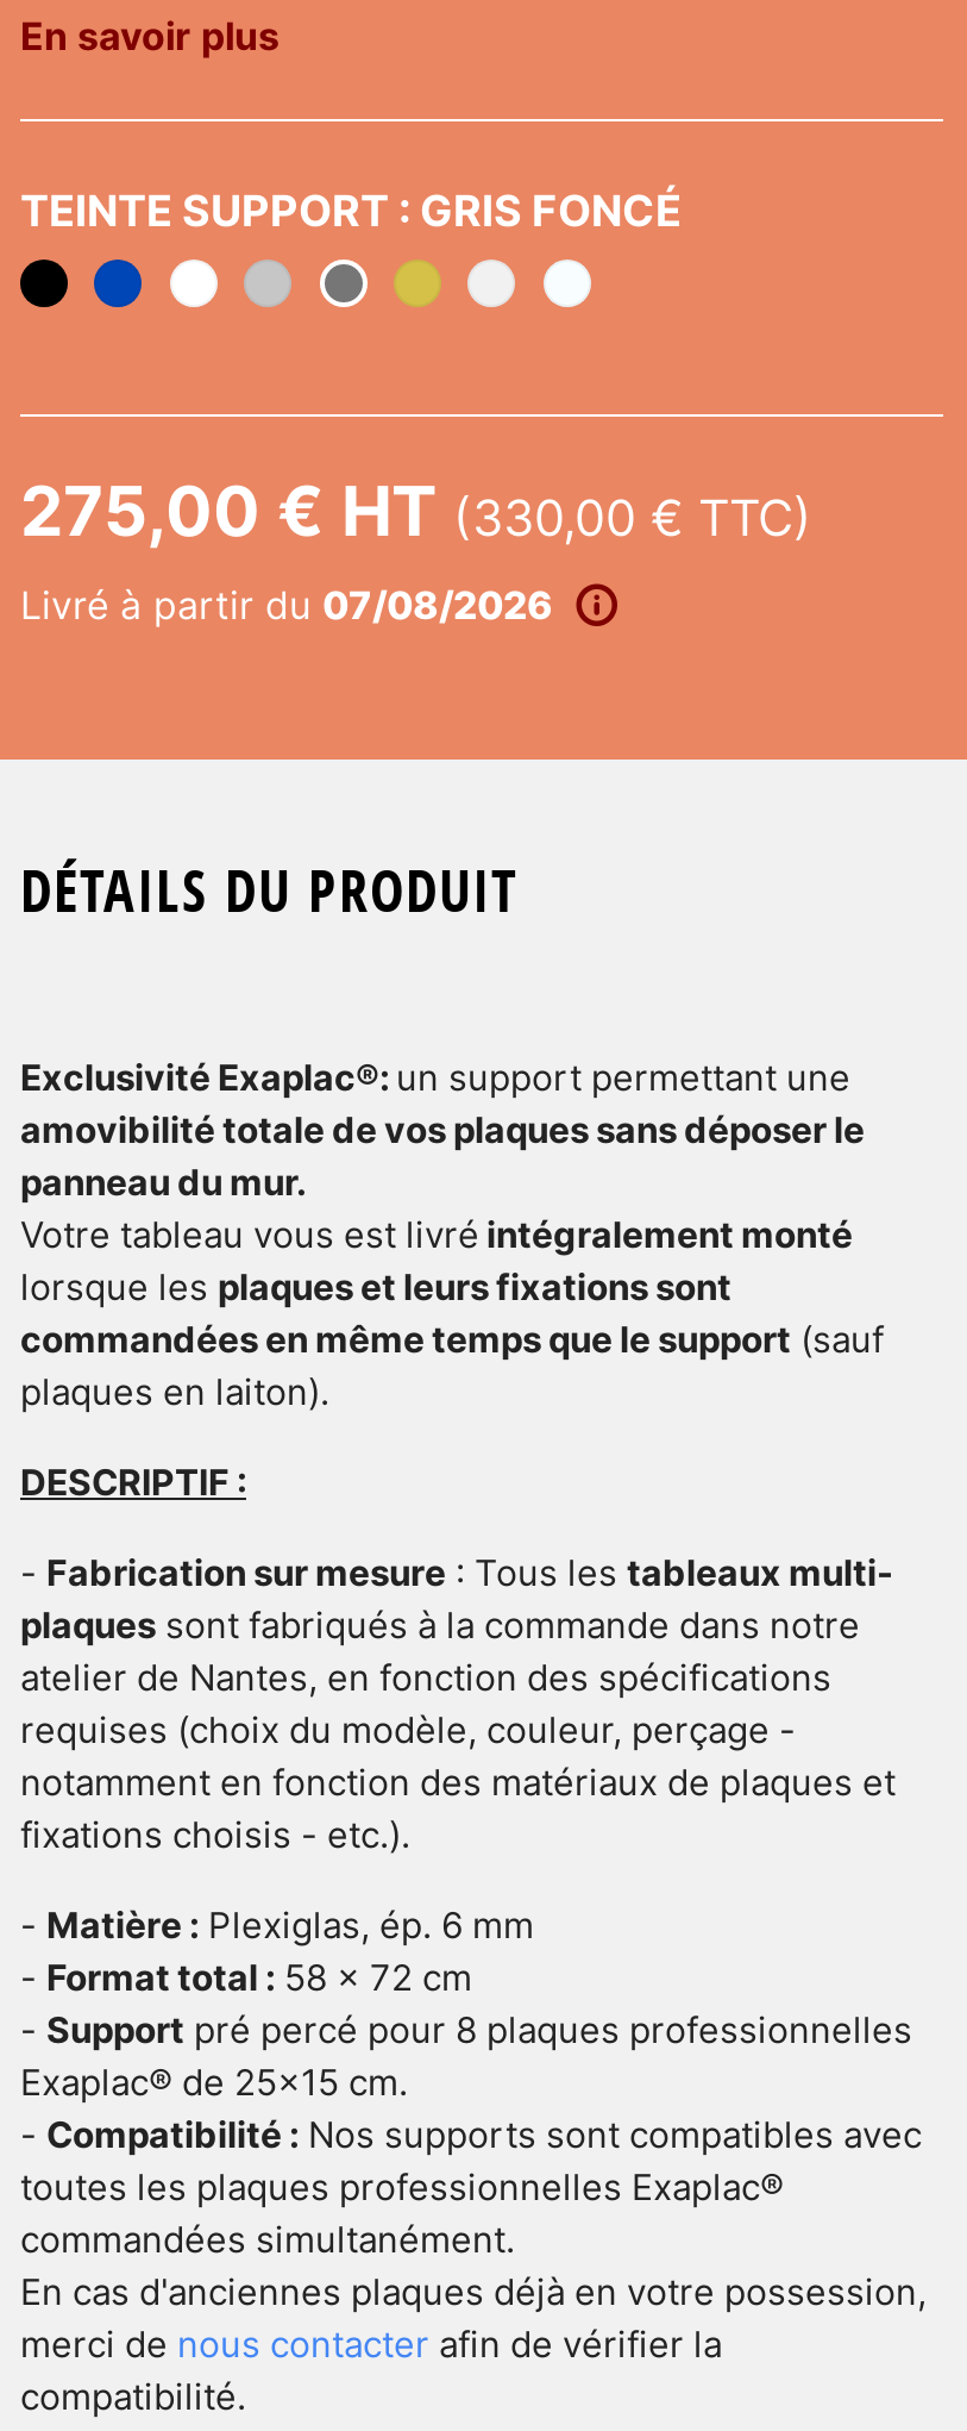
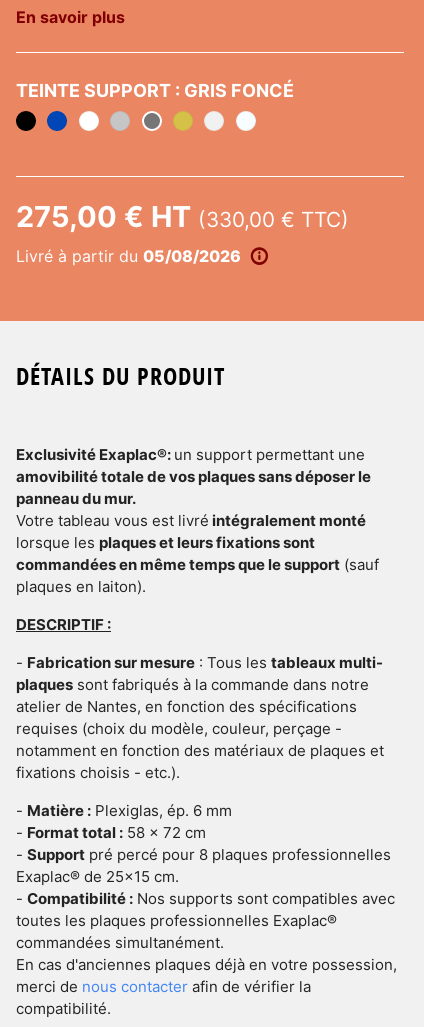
[20,582,553,630] Livré à partir du 07/08/2026 -> [16,246,241,266] Livré à partir du 05/08/2026

